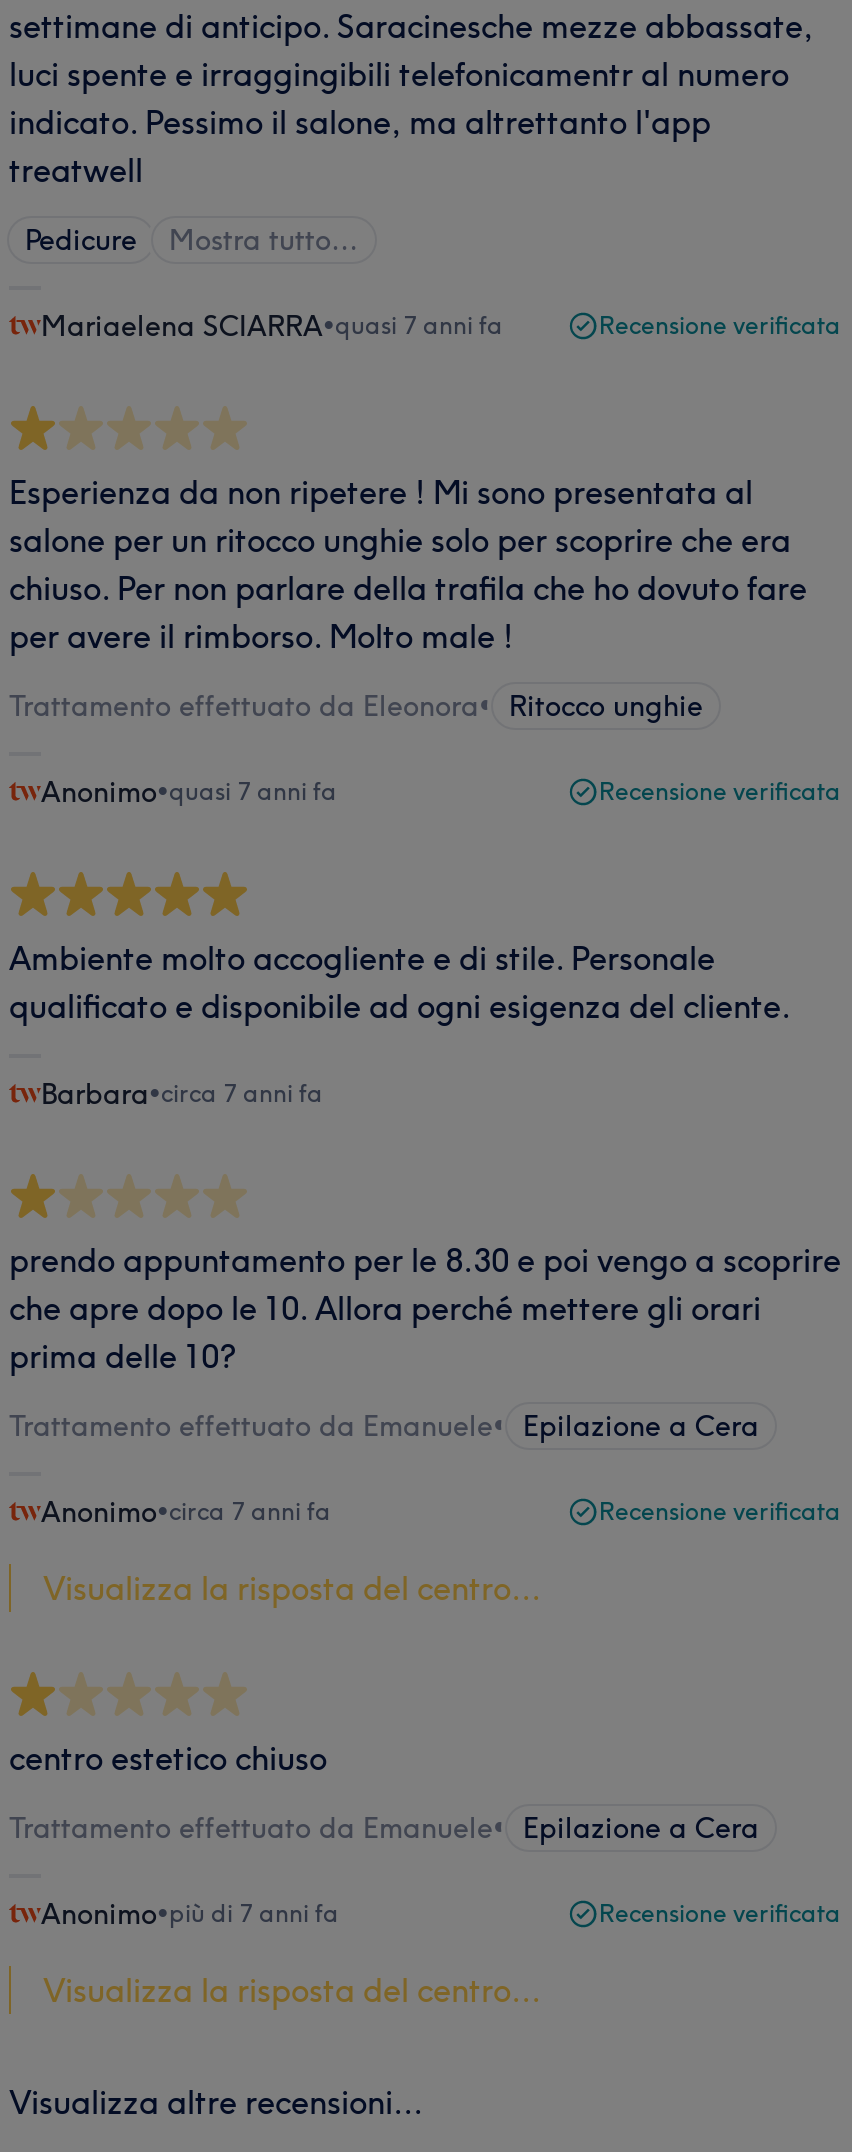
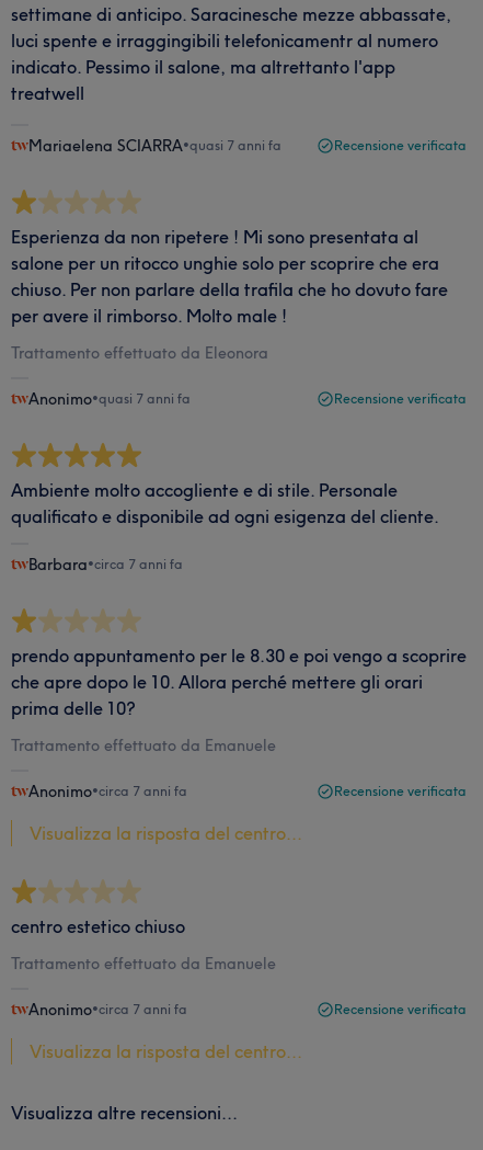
[25,222,359,258] Pedicure | Mostra tutto… -> none
[9,688,703,724] Trattamento effettuato da Eleonora• Ritocco unghie -> [11,343,268,363] Trattamento effettuato da Eleonora
[9,1408,759,1444] Trattamento effettuato da Emanuele• Epilazione a Cera -> [11,736,276,755] Trattamento effettuato da Emanuele
[9,1810,759,1846] Trattamento effettuato da Emanuele• Epilazione a Cera -> [11,954,276,973] Trattamento effettuato da Emanuele
[41,1896,339,1932] Anonimo•più di 7 anni fa -> [28,1000,187,1020] Anonimo•circa 7 anni fa

